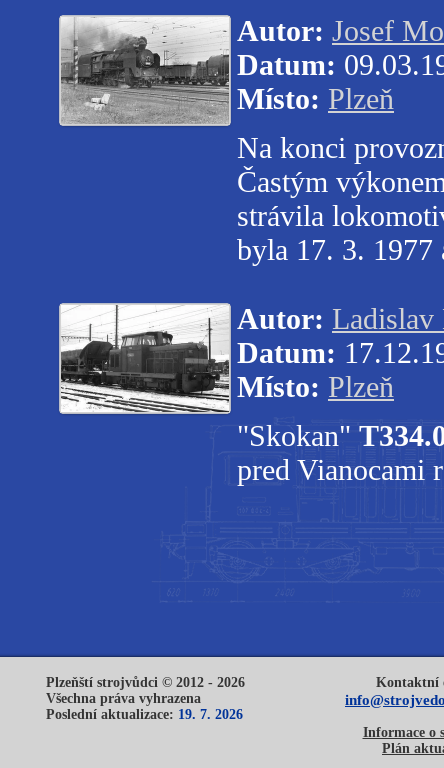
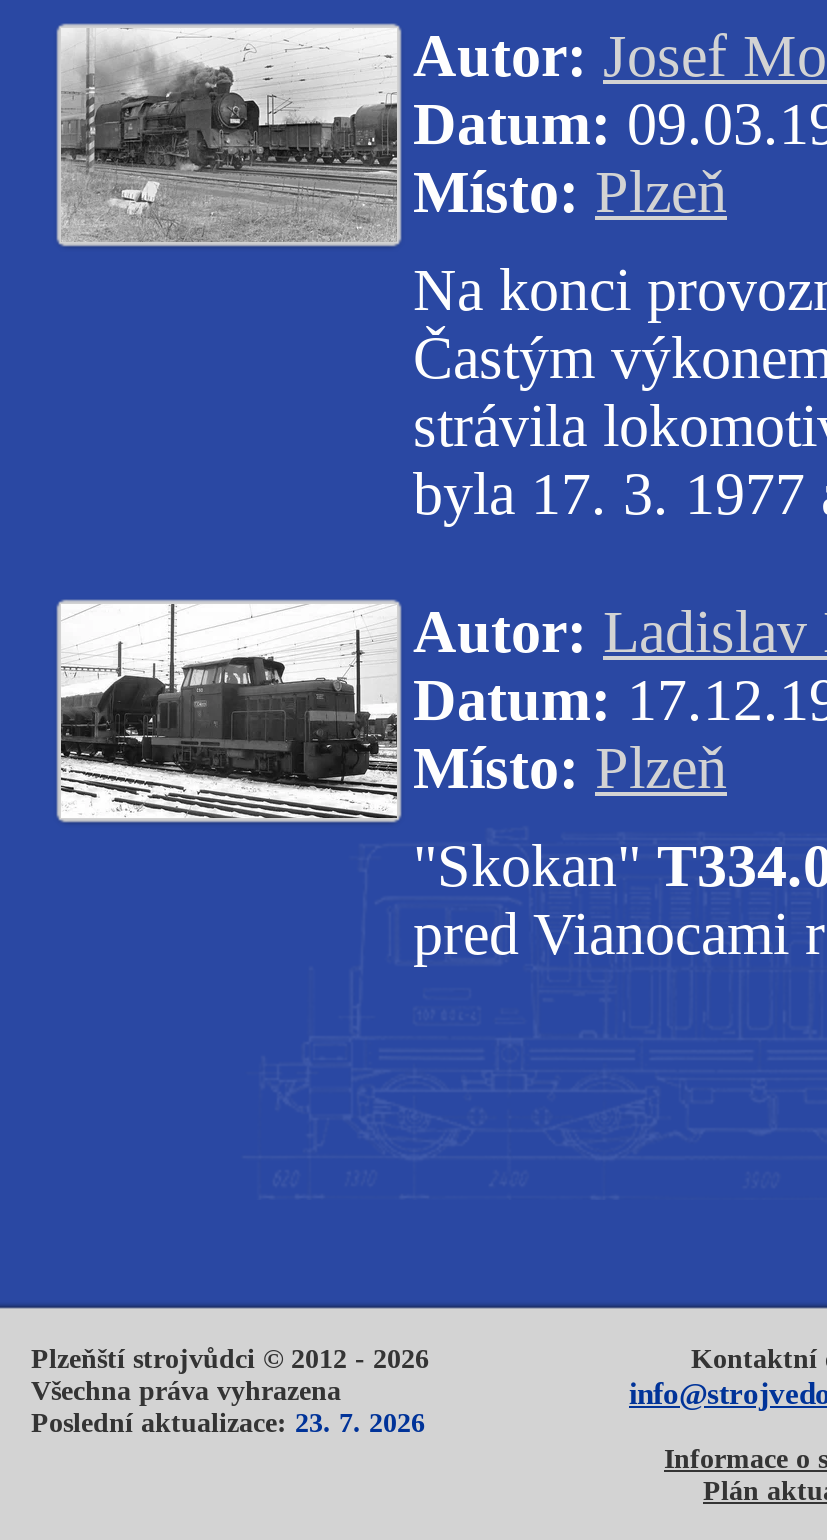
[46,707,243,722] Poslední aktualizace: 19. 7. 2026 -> [31,1408,425,1438] Poslední aktualizace: 23. 7. 2026

